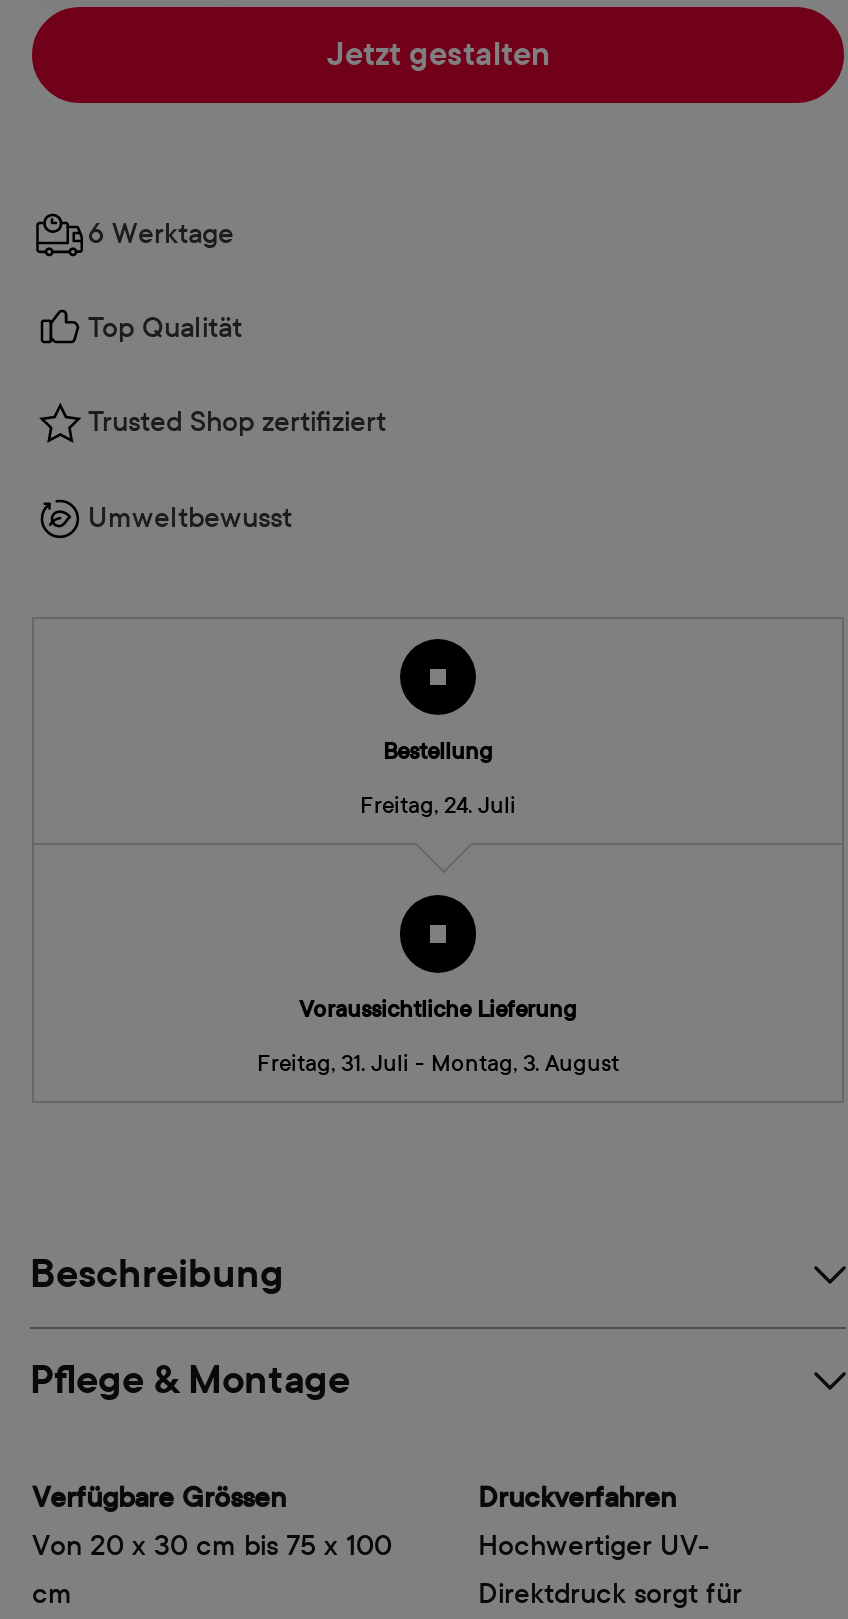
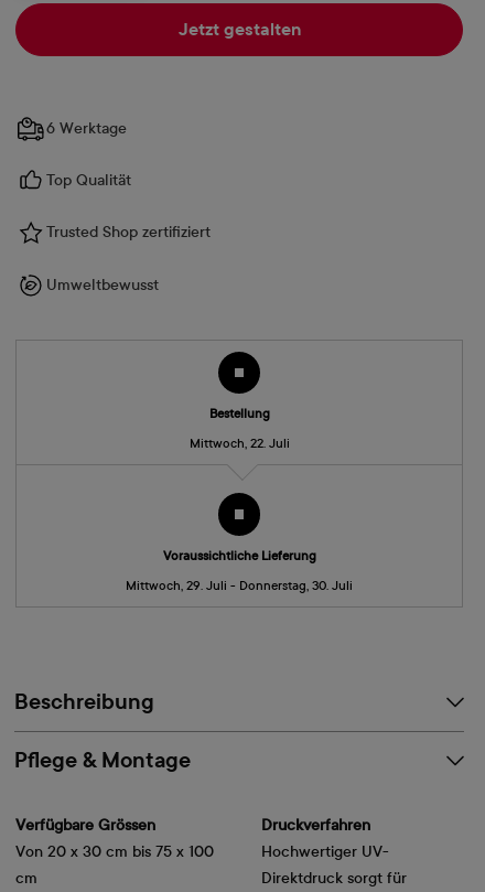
[360,791,516,819] Freitag, 24. Juli -> [189,436,289,451] Mittwoch, 22. Juli
[257,1048,619,1076] Freitag, 31. Juli - Montag, 3. August -> [126,577,353,593] Mittwoch, 29. Juli - Donnerstag, 30. Juli

